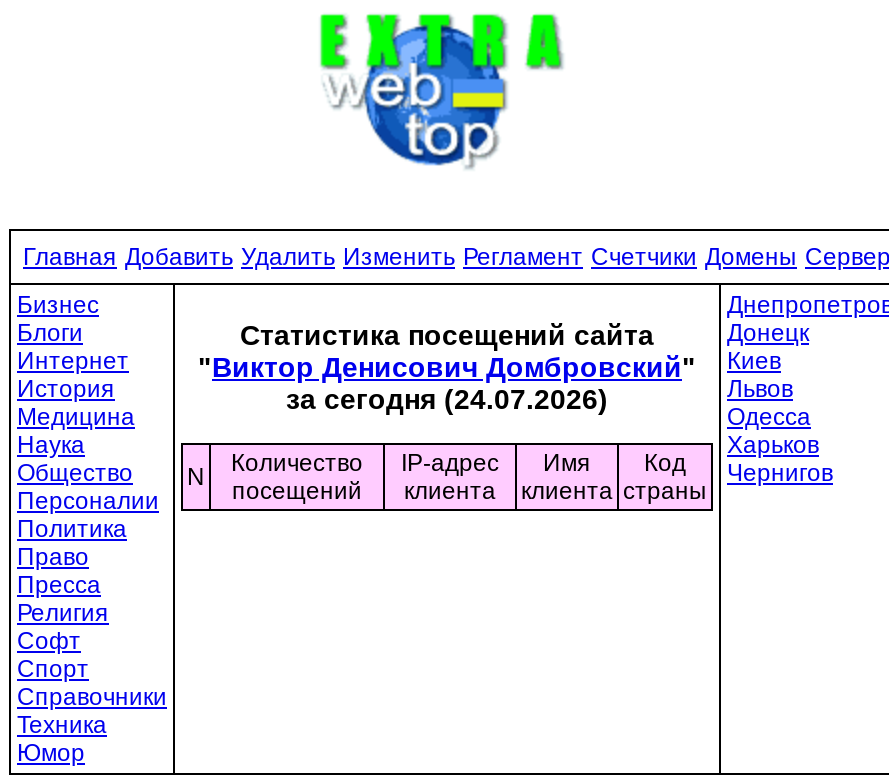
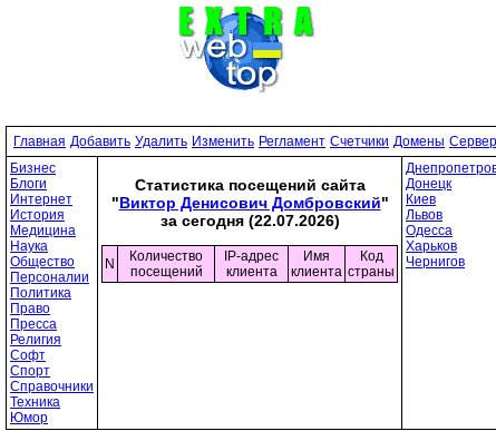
[286,383,608,415] за сегодня (24.07.2026) -> [160,212,339,229] за сегодня (22.07.2026)

